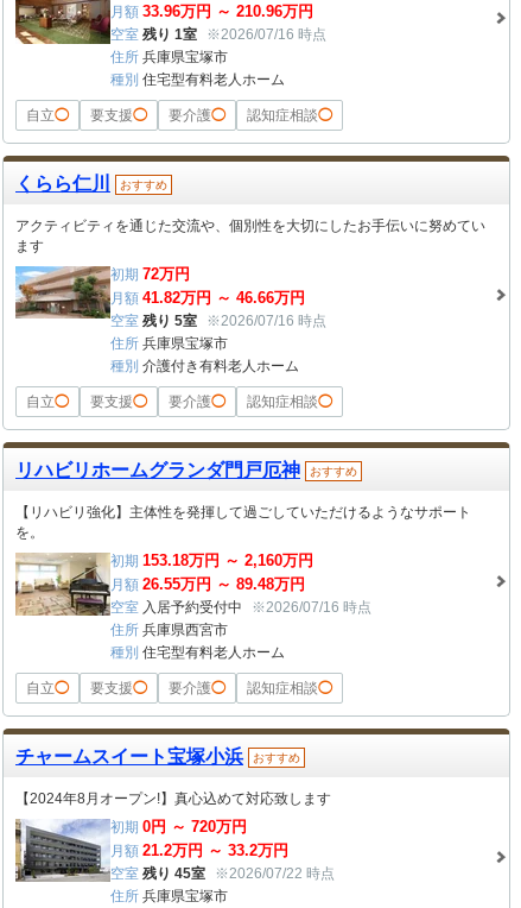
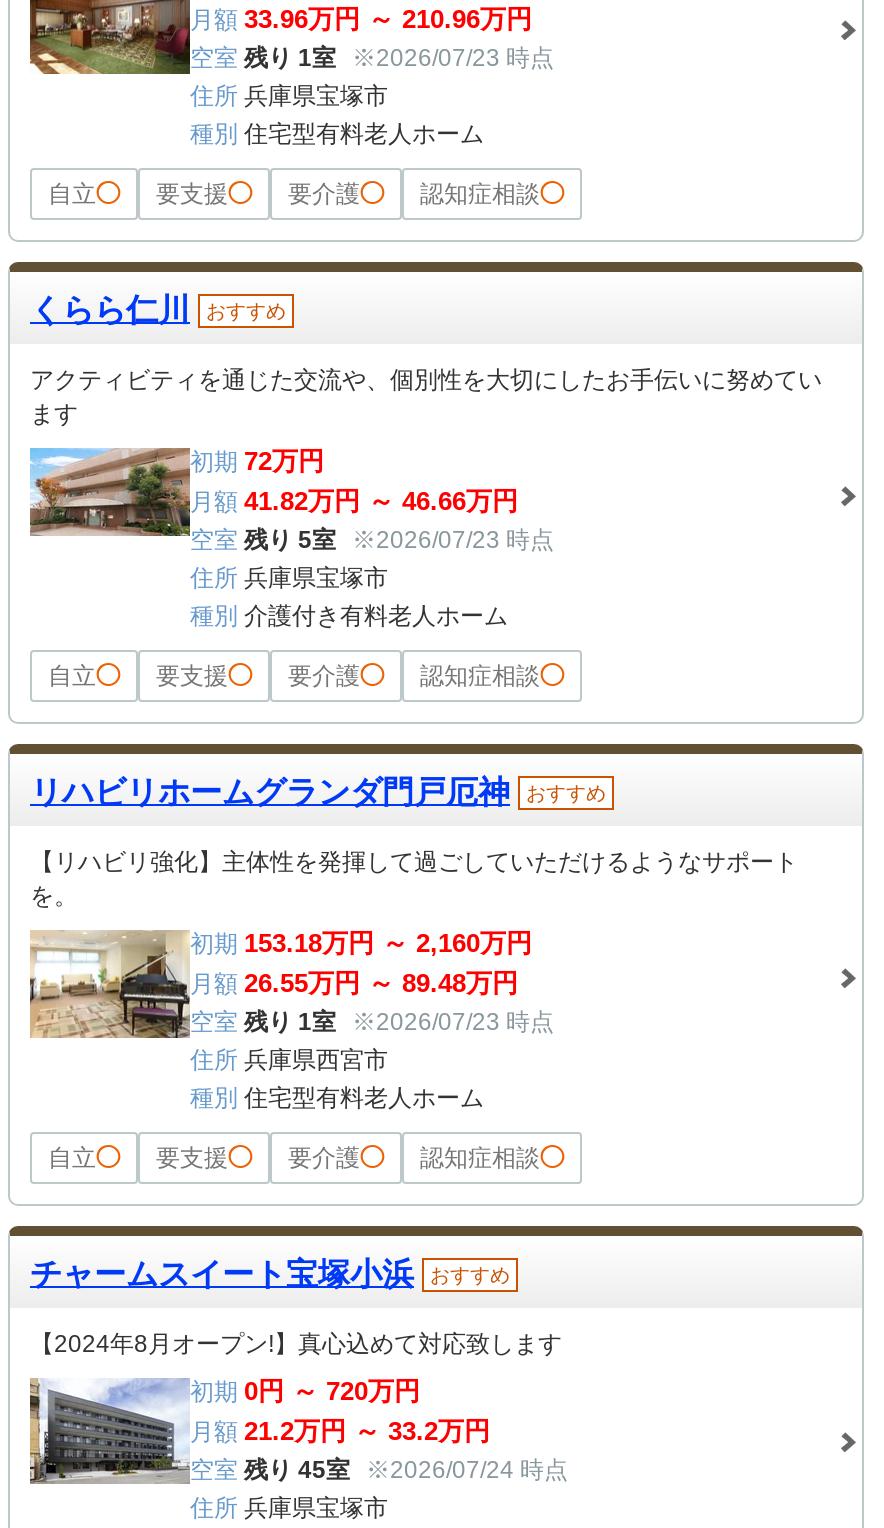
[110,26,326,43] 空室 残り 1室 ※2026/07/16 時点 -> [190,44,554,72] 空室 残り 1室 ※2026/07/23 時点
[110,313,326,329] 空室 残り 5室 ※2026/07/16 時点 -> [190,526,554,554] 空室 残り 5室 ※2026/07/23 時点
[110,599,371,616] 空室 入居予約受付中 ※2026/07/16 時点 -> [190,1008,554,1036] 空室 残り 1室 ※2026/07/23 時点
[110,865,335,882] 空室 残り 45室 ※2026/07/22 時点 -> [190,1456,568,1484] 空室 残り 45室 ※2026/07/24 時点

